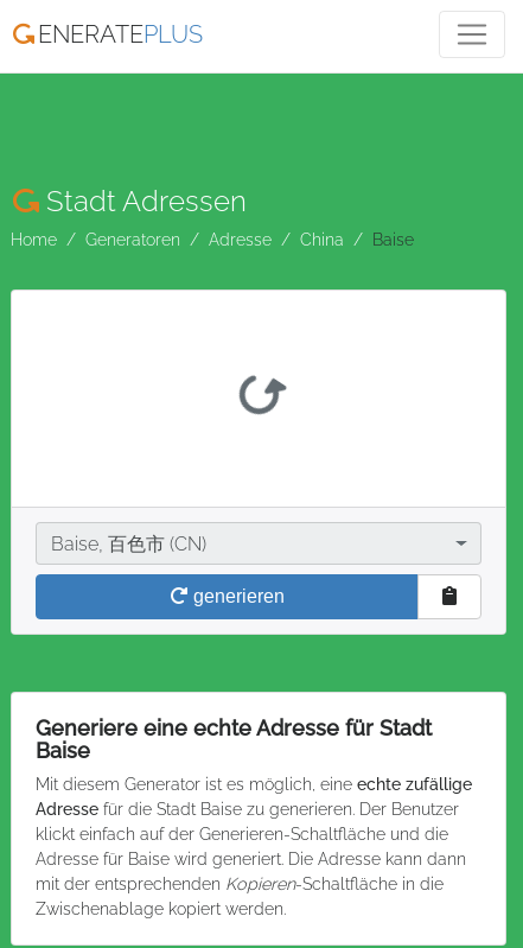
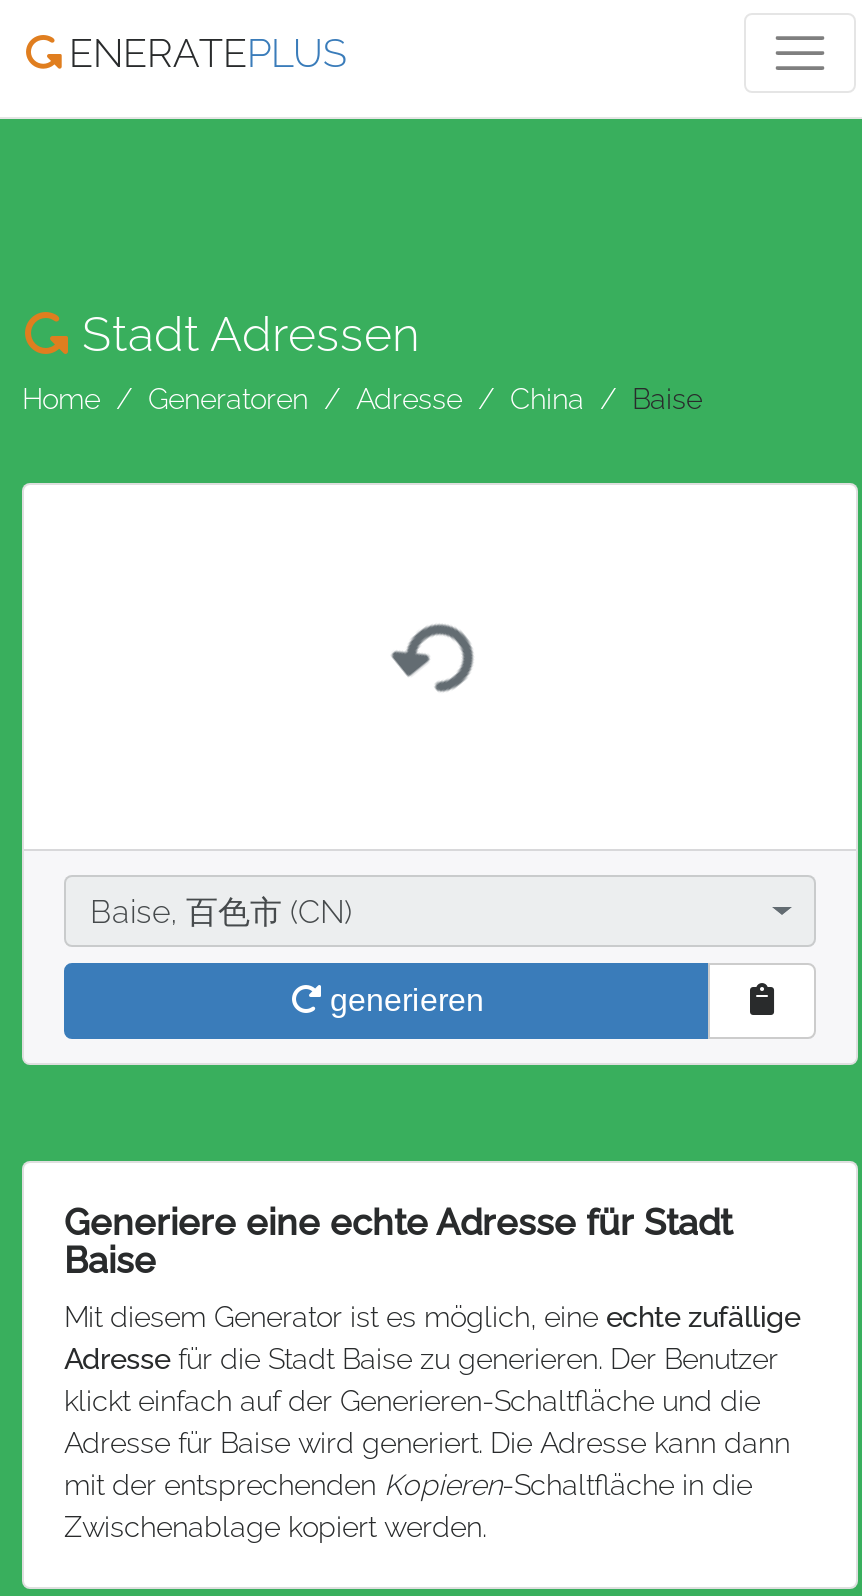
[230,374,287,414] [image] -> [390,623,486,691] [image]

